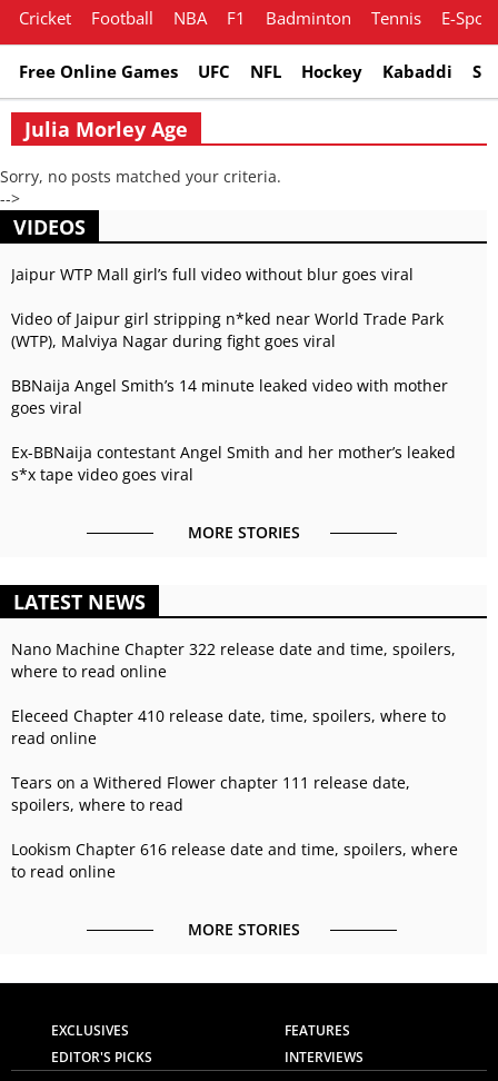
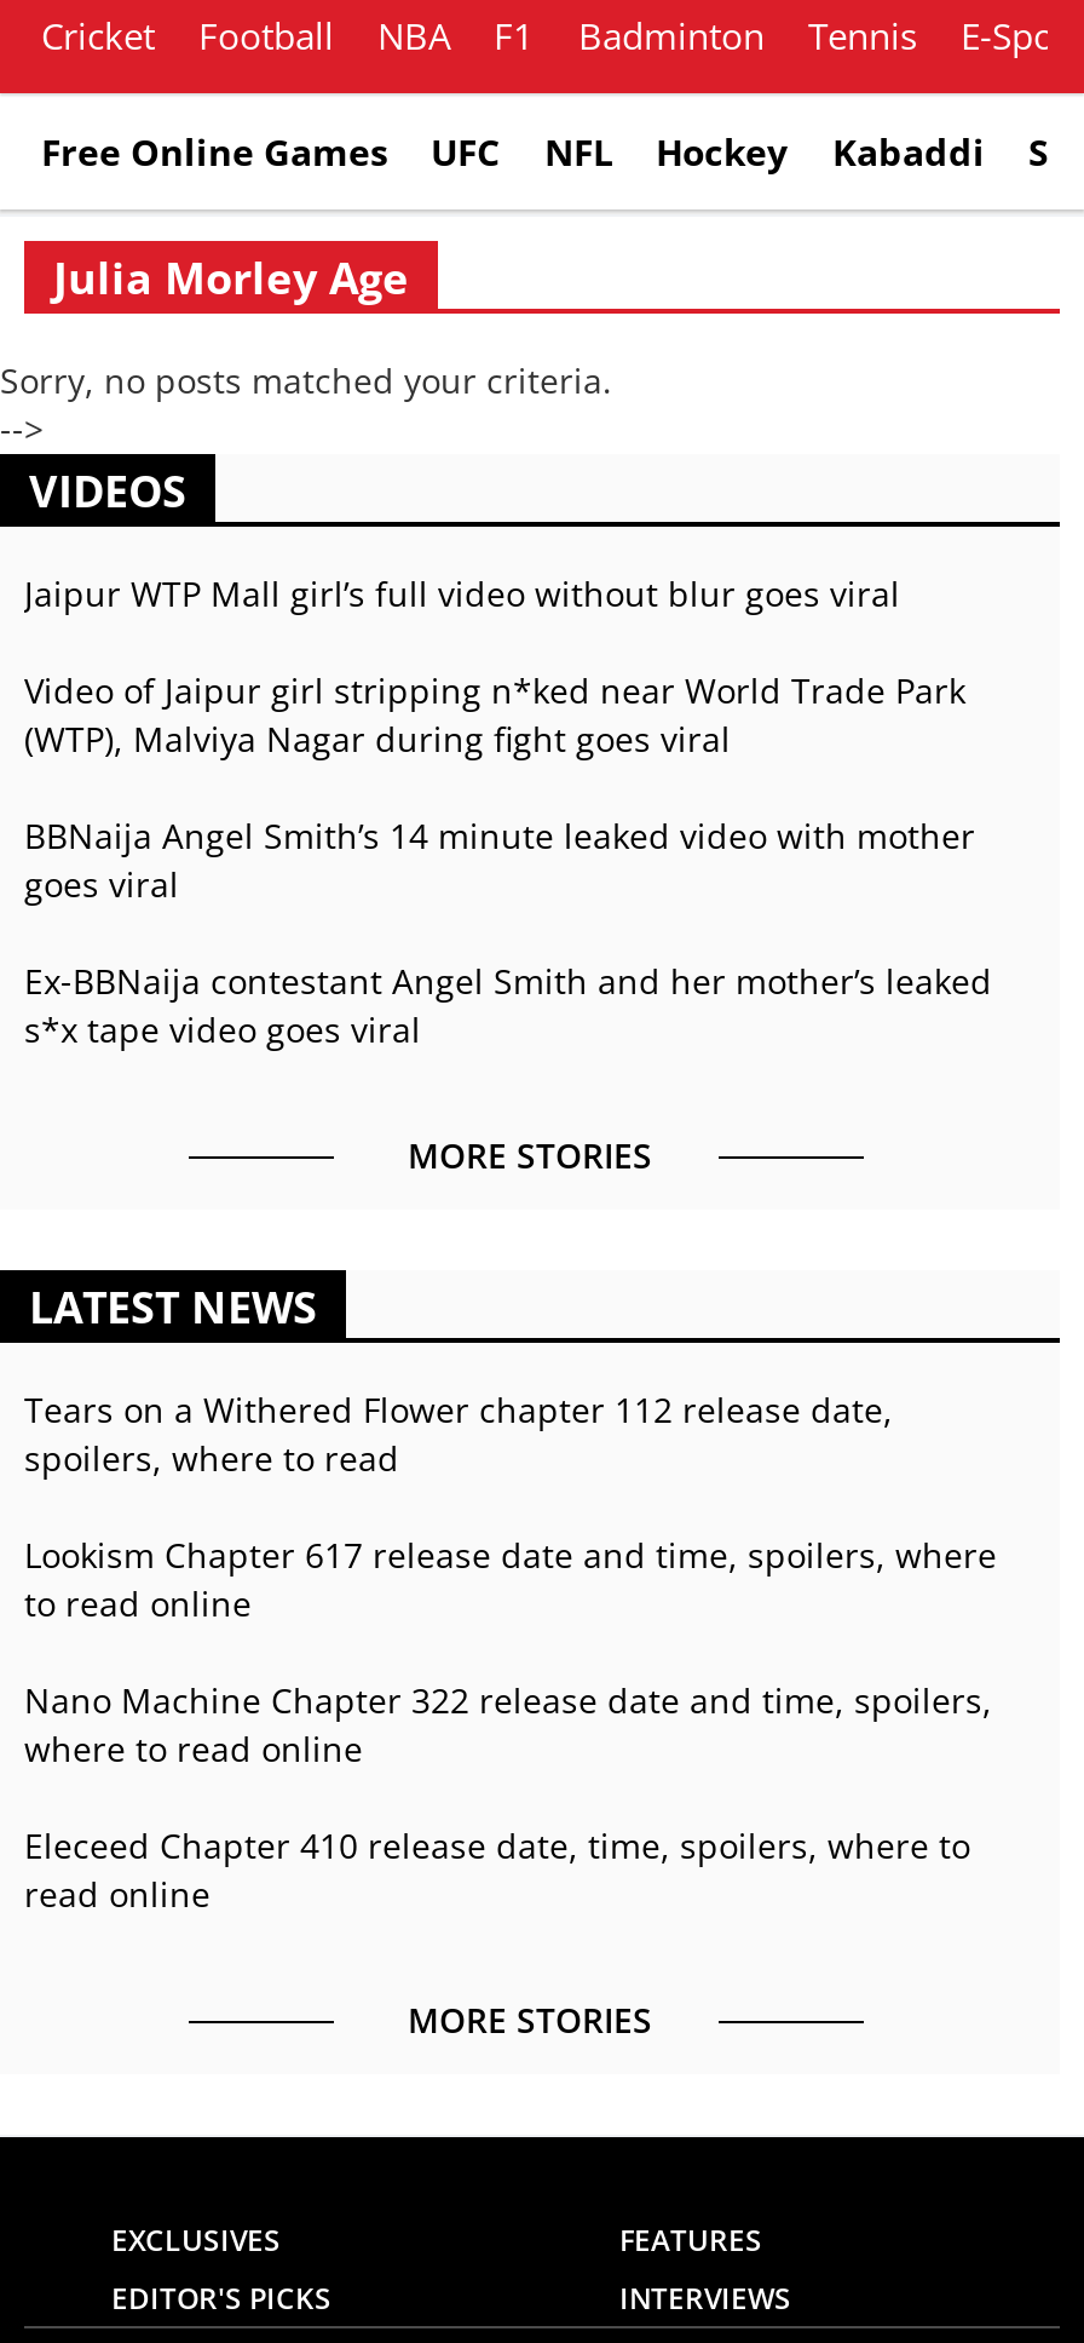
none -> [24,1386,997,1578] Tears on a Withered Flower chapter 112 release date, | Lookism Chapter 617 release date and time, spoilers, where
moved [11,638,456,748] -> [24,1677,992,1917]: Nano Machine Chapter 322 release date and time, spoilers, | where to read online | Eleceed Chapter 410 release date, time, spoilers, where to | read online
[11,772,458,860] Tears on a Withered Flower chapter 111 release date, | Lookism Chapter 616 release date and time, spoilers, where -> none
moved [11,794,183,815] -> [24,1435,399,1481]: spoilers, where to read
moved [11,861,116,882] -> [24,1580,252,1626]: to read online

